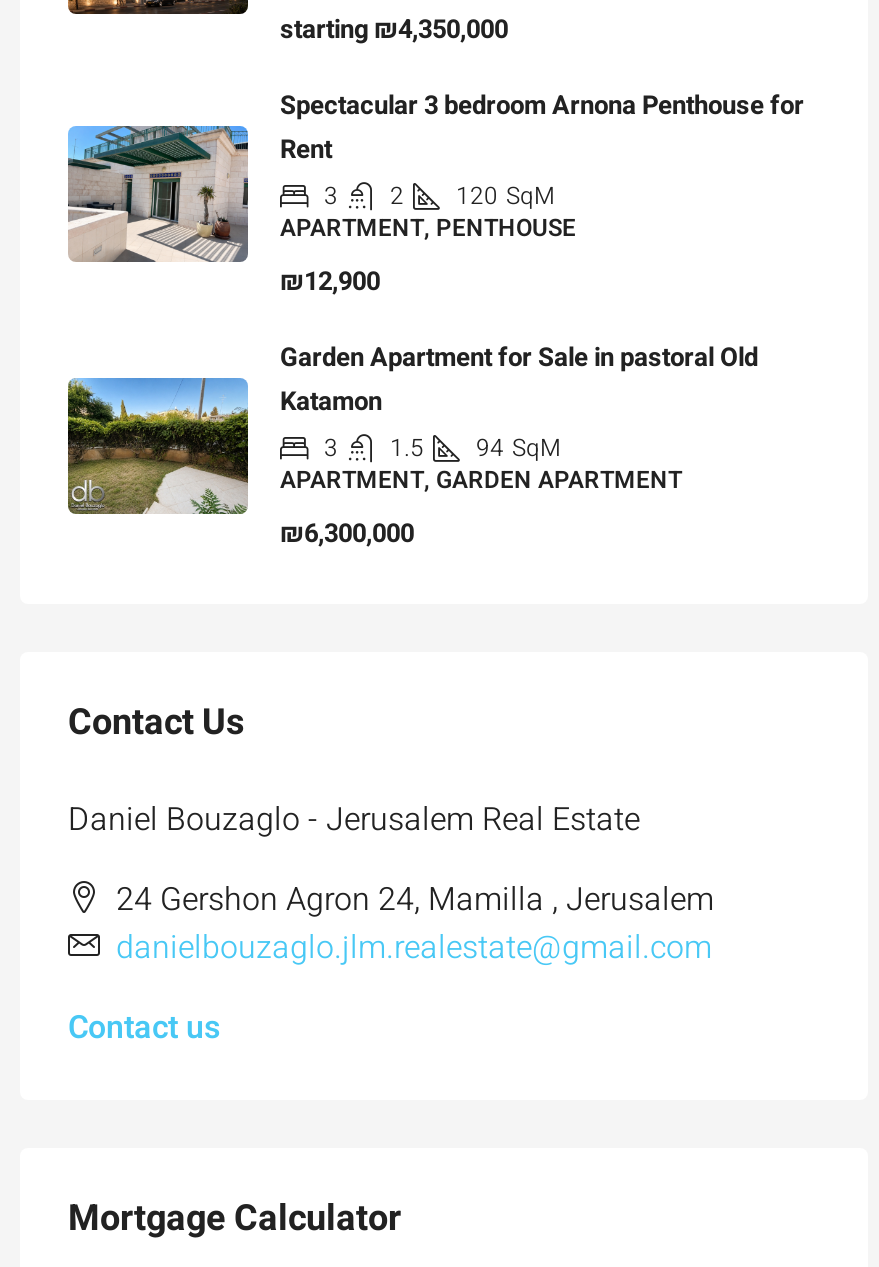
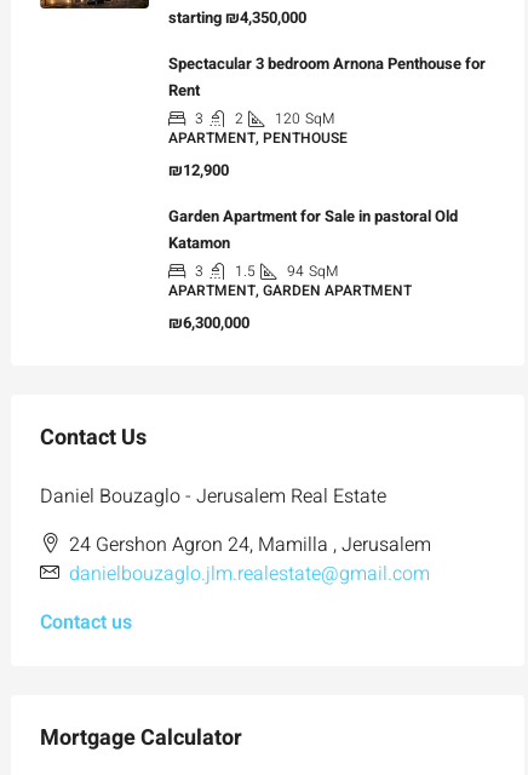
[66,124,250,264] [image] -> none
[66,376,250,516] [image] -> none

